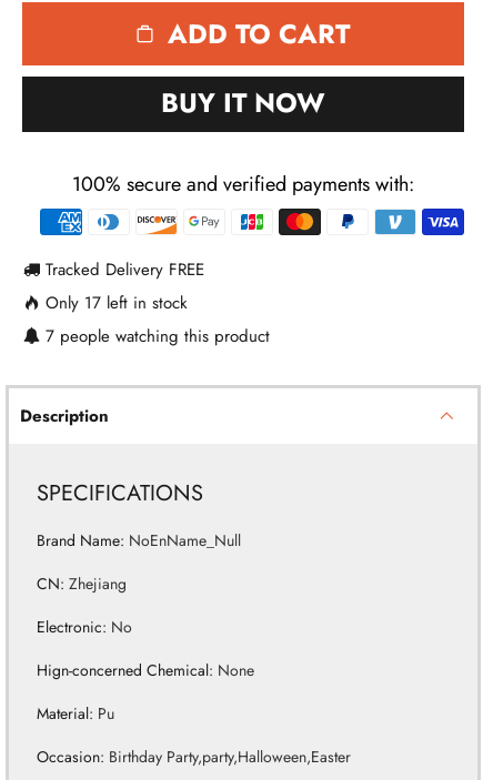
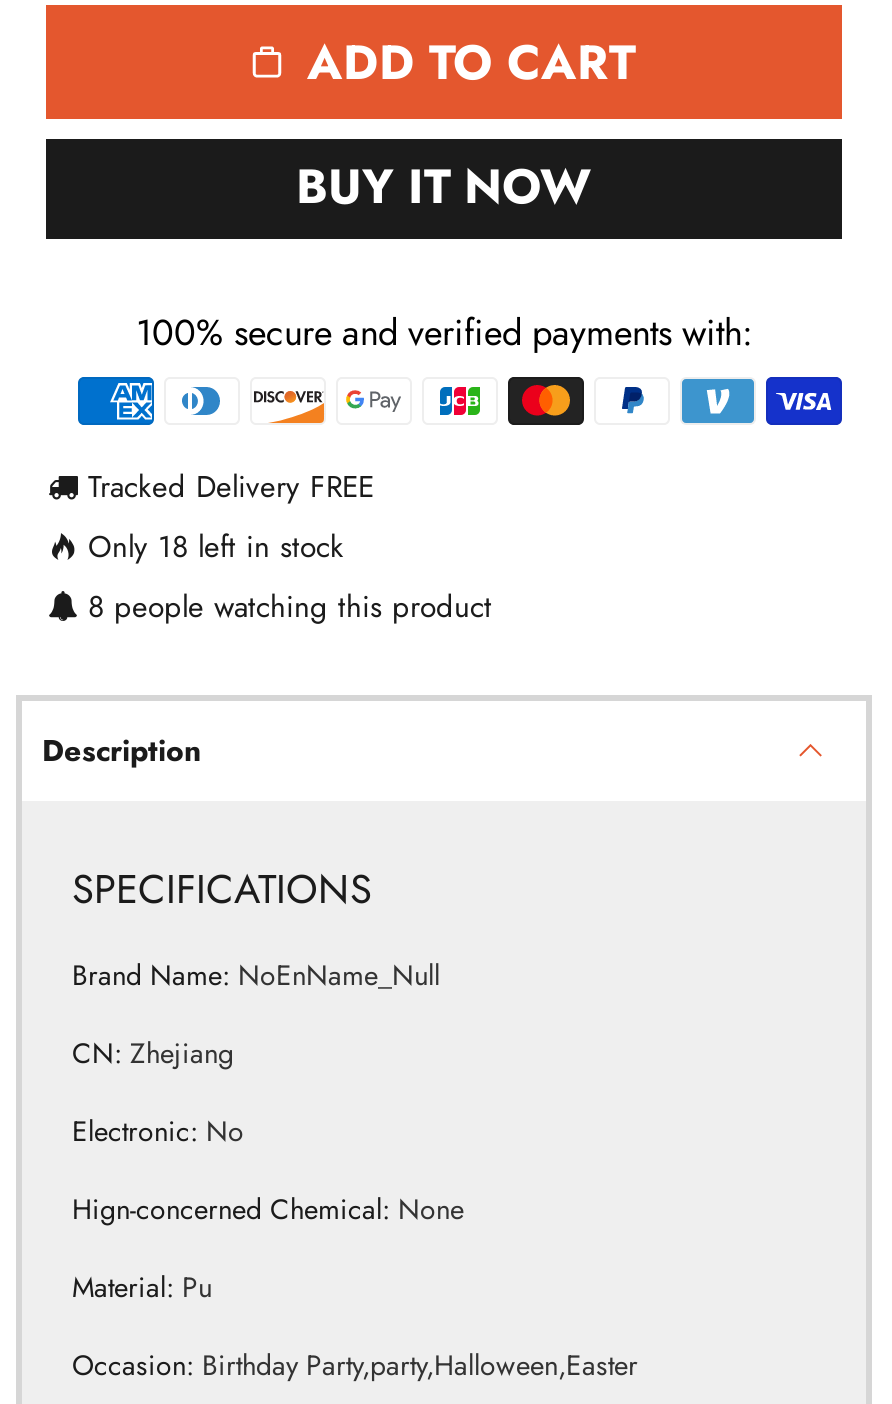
[40,290,188,315] Only 17 left in stock -> [78,524,344,568] Only 18 left in stock
[46,324,270,348] 7 people watching this product -> [88,584,492,628] 8 people watching this product

